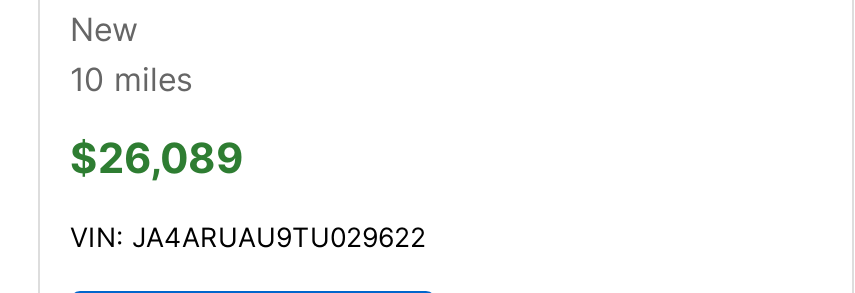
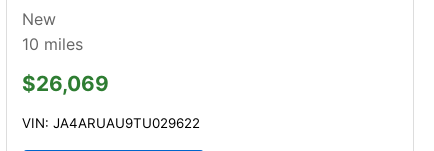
[70,133,244,183] $26,089 -> [22,71,109,96] $26,069

